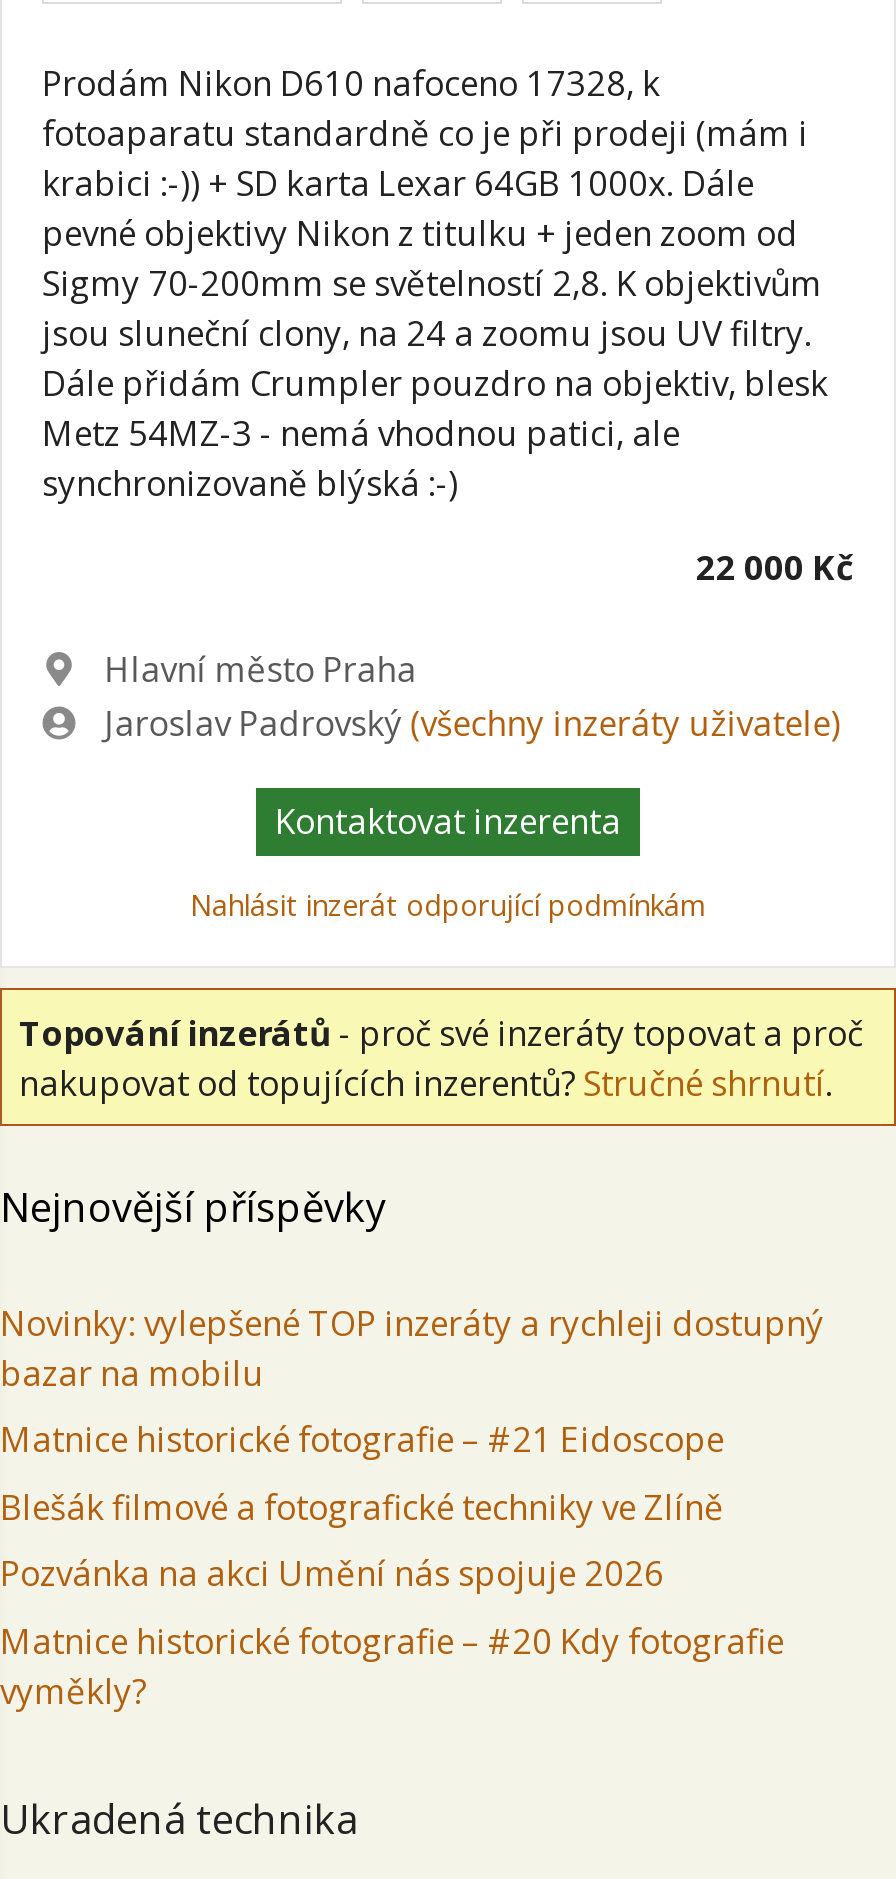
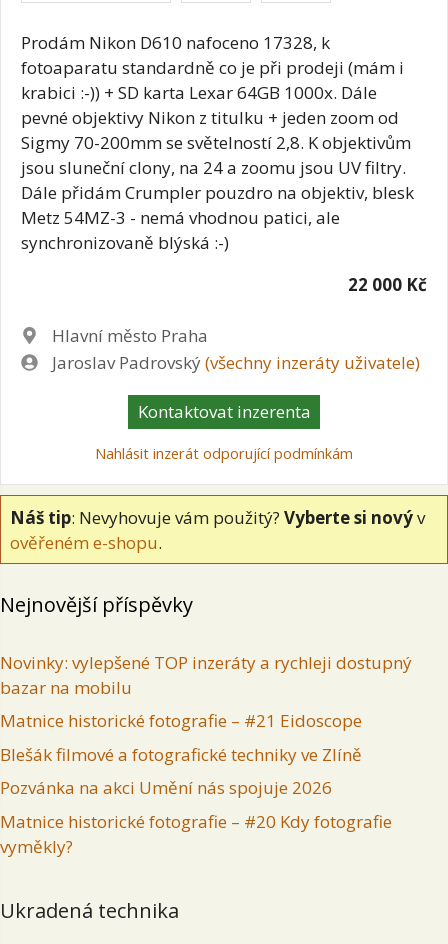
[19,1009,863,1105] Topování inzerátů - proč své inzeráty topovat a proč | nakupovat od topujících inzerentů? Stručné shrnutí. -> [9,506,424,554] Náš tip: Nevyhovuje vám použitý? Vyberte si nový v | ověřeném e-shopu.

